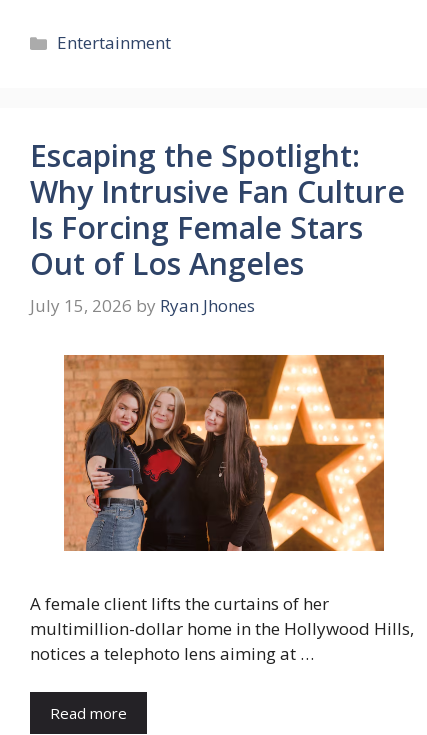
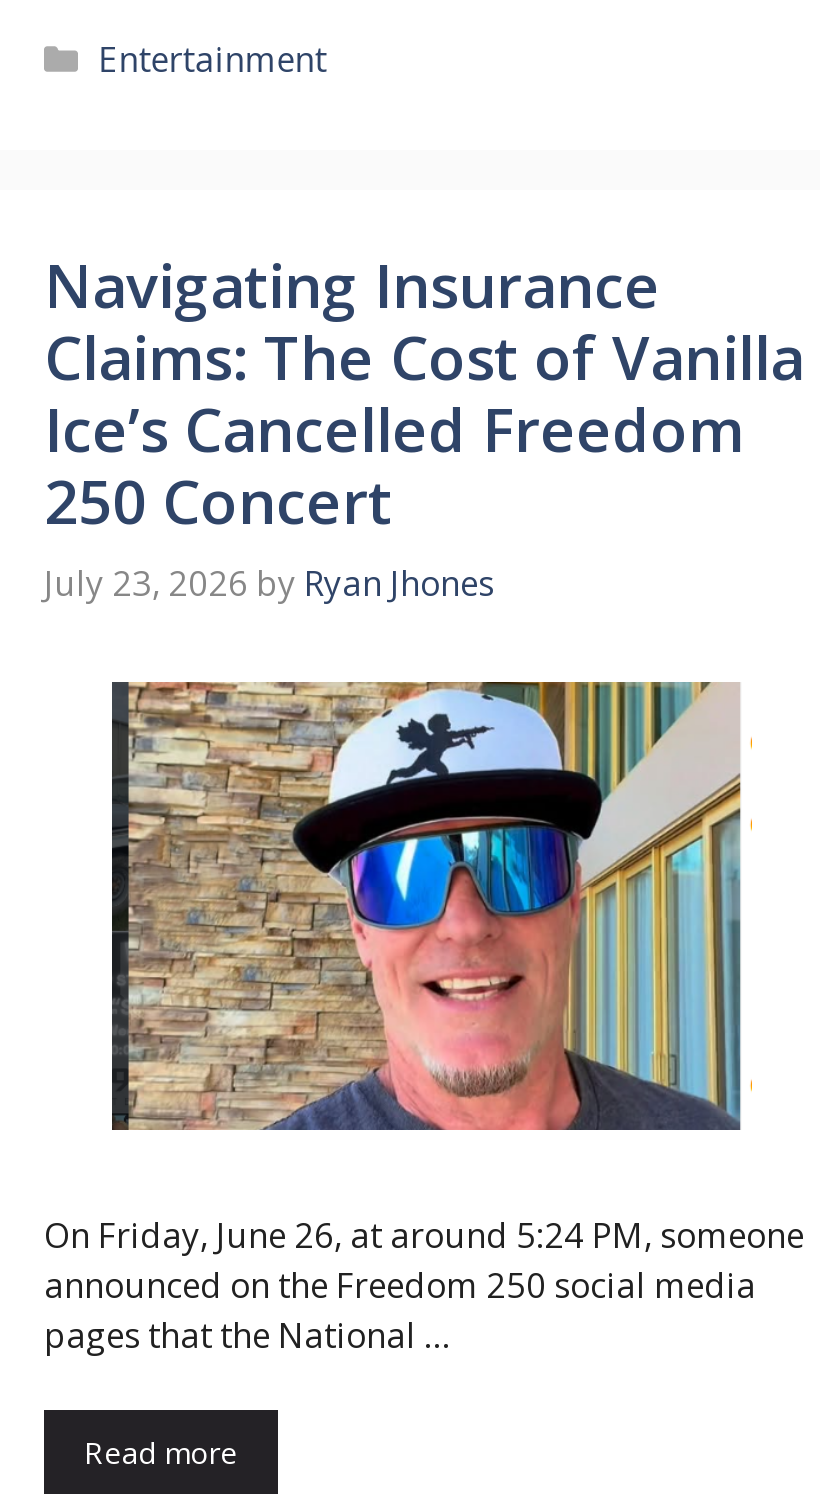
[30,135,405,317] Escaping the Spotlight: | Why Intrusive Fan Culture | Is Forcing Female Stars | Out of Los Angeles | July 15, 2026 by Ryan Jhones -> [44,244,804,607] Navigating Insurance | Claims: The Cost of Vanilla | Ice’s Cancelled Freedom | 250 Concert | July 23, 2026 by Ryan Jhones
[30,354,414,665] [image] | A female client lifts the curtains of her | multimillion-dollar home in the Hollywood Hills, | notices a telephoto lens aiming at … -> [44,681,804,1357] [image] | On Friday, June 26, at around 5:24 PM, someone | announced on the Freedom 250 social media | pages that the National …

